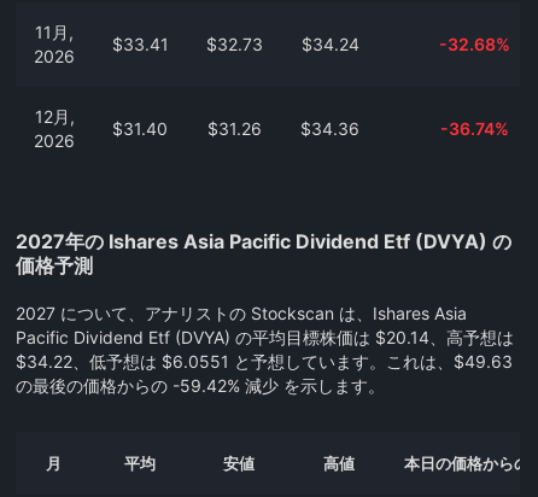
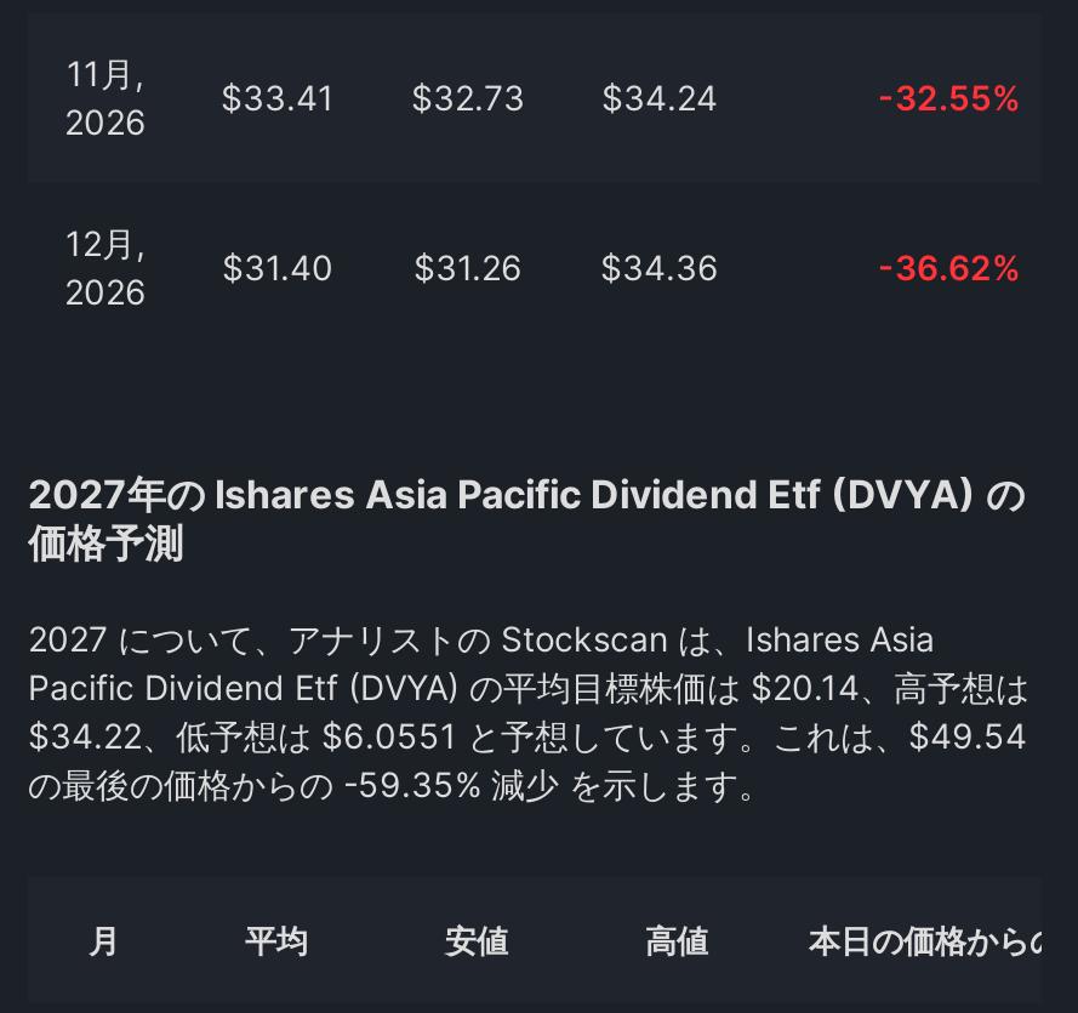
[438,33,510,54] -32.68% -> [878,75,1021,116] -32.55%
[440,118,508,138] -36.74% -> [878,245,1021,286] -36.62%
[16,350,513,371] $34.22、低予想は $6.0551 と予想しています。これは、$49.63 -> [28,713,1027,755] $34.22、低予想は $6.0551 と予想しています。これは、$49.54
[16,375,385,395] の最後の価格からの -59.42% 減少 を示します。 -> [28,762,772,803] の最後の価格からの -59.35% 減少 を示します。

